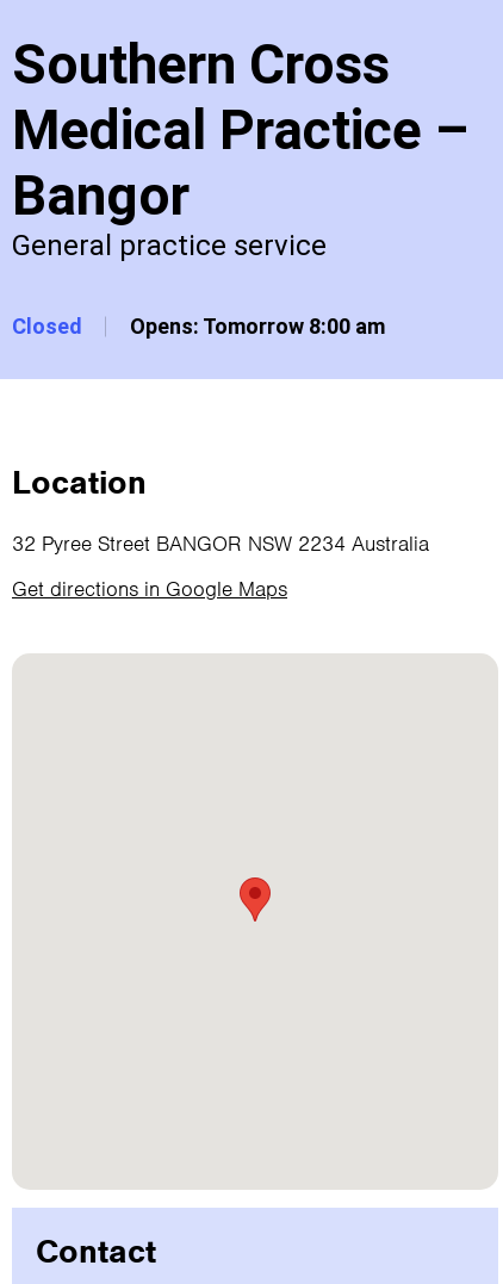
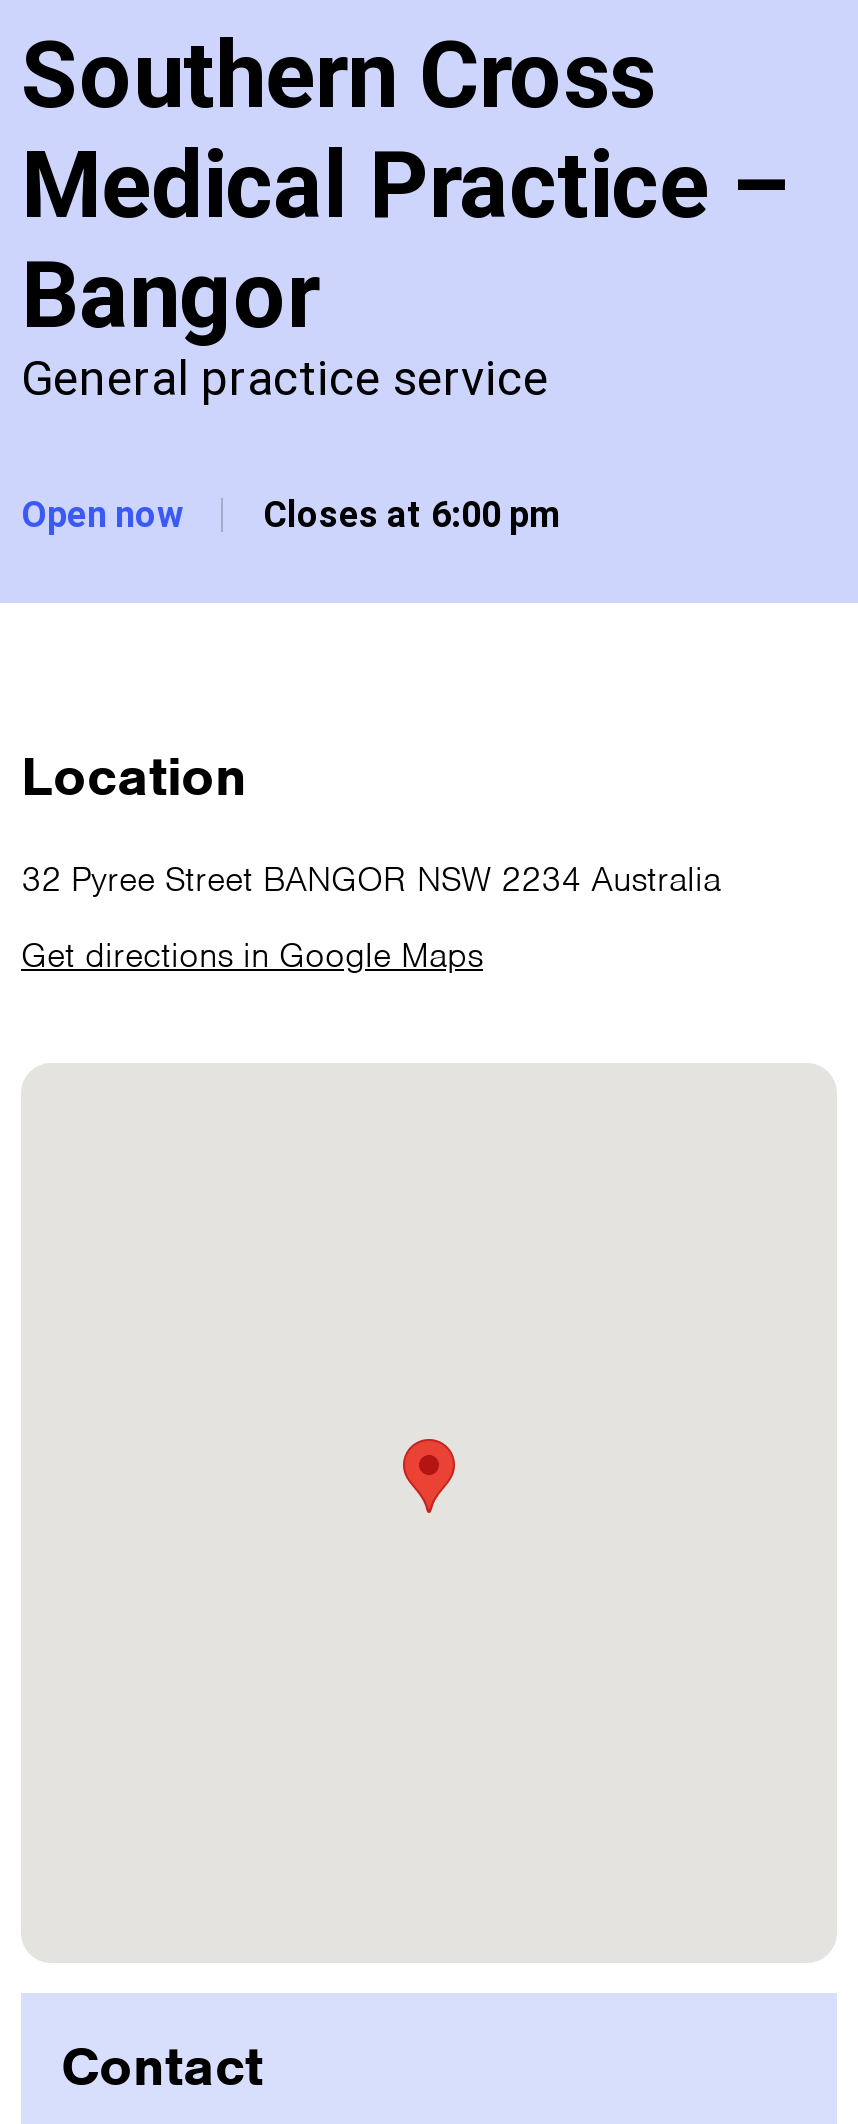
[12,314,385,339] Closed | Opens: Tomorrow 8:00 am -> [21,493,559,535] Open now | Closes at 6:00 pm

